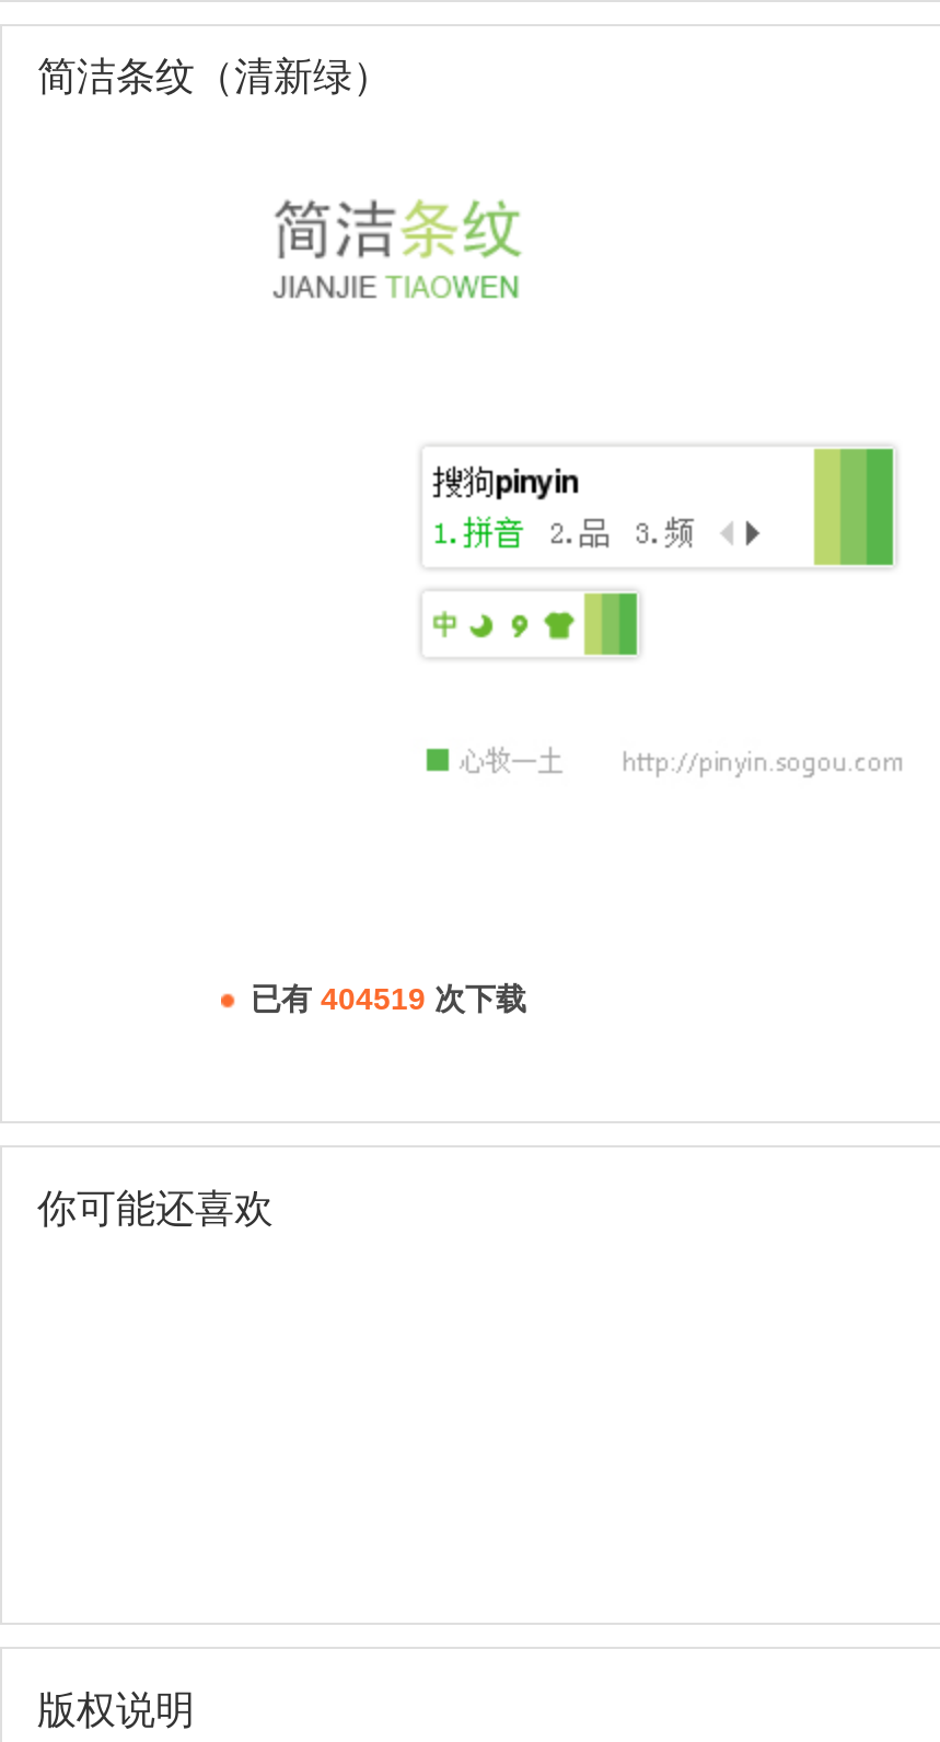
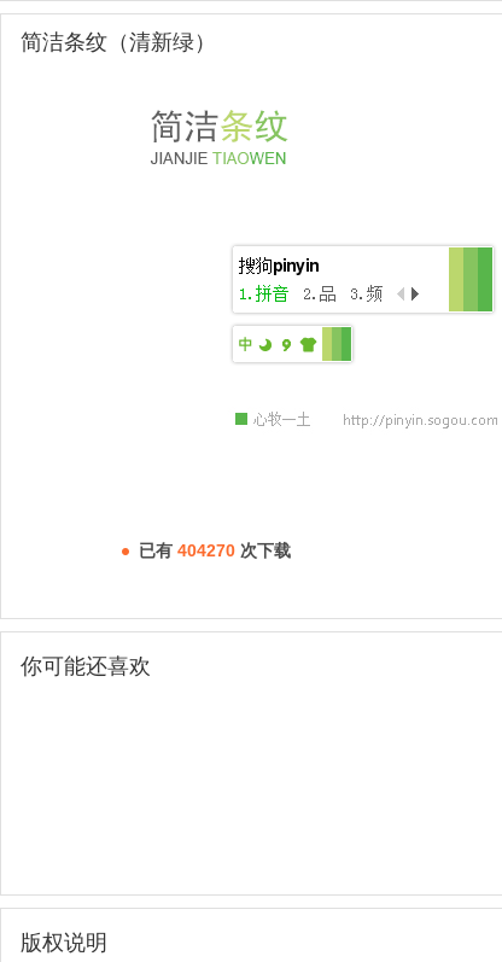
[251,981,526,1016] 已有404519次下载 -> [138,541,290,560] 已有404270次下载

